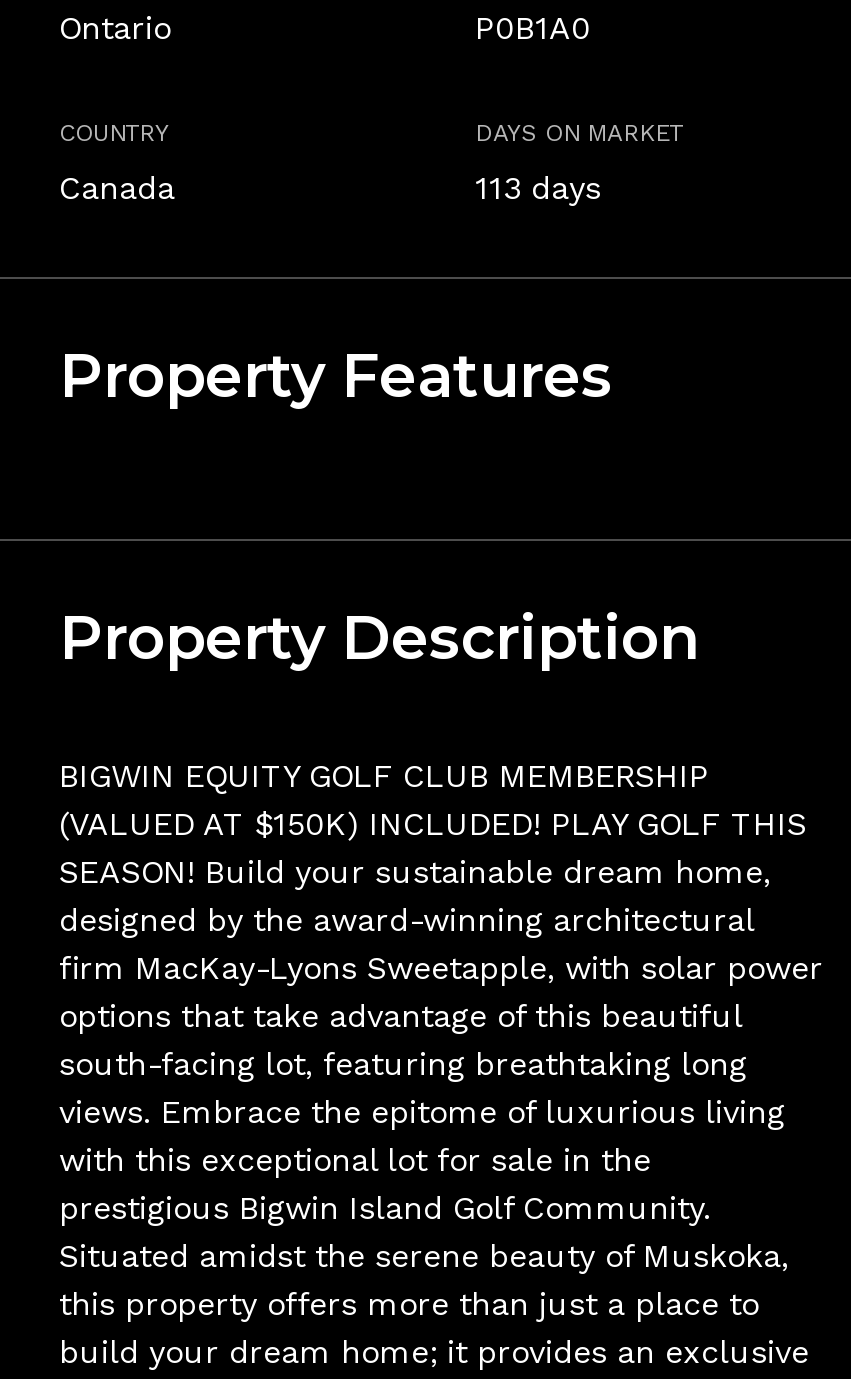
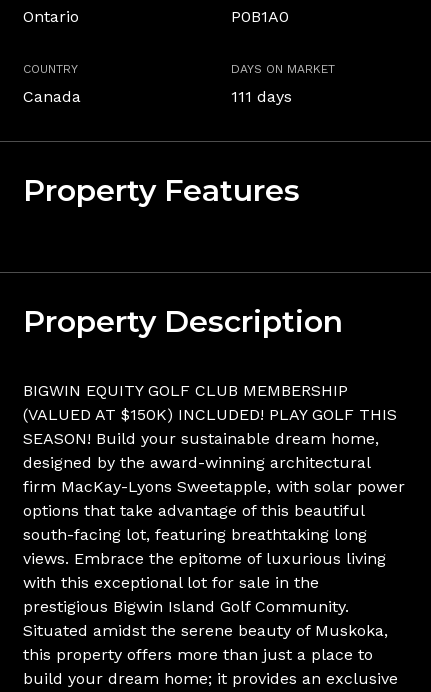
[475,169,601,207] 113 days -> [231,87,292,106] 111 days

